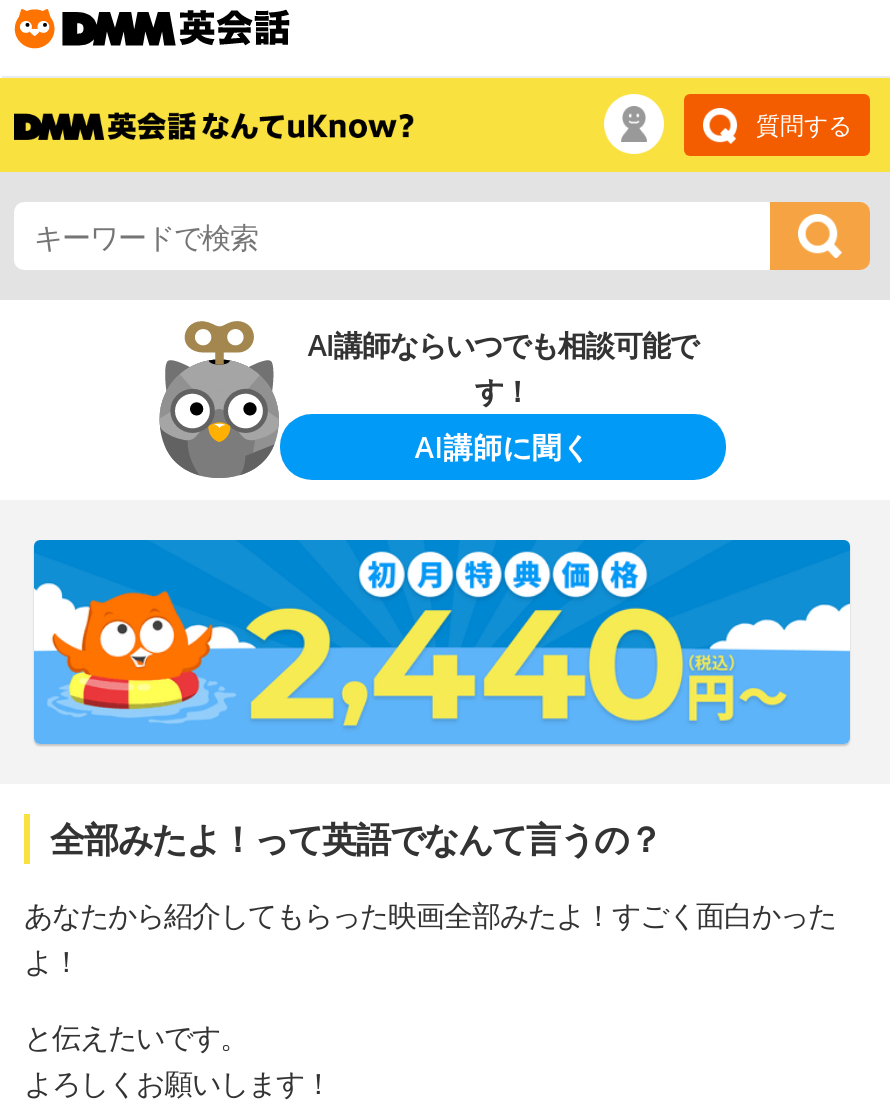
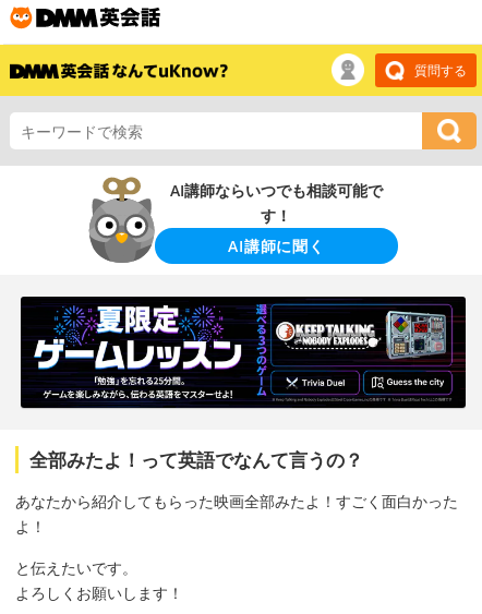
[32,538,852,746] [image] -> [20,296,467,409] [image]

